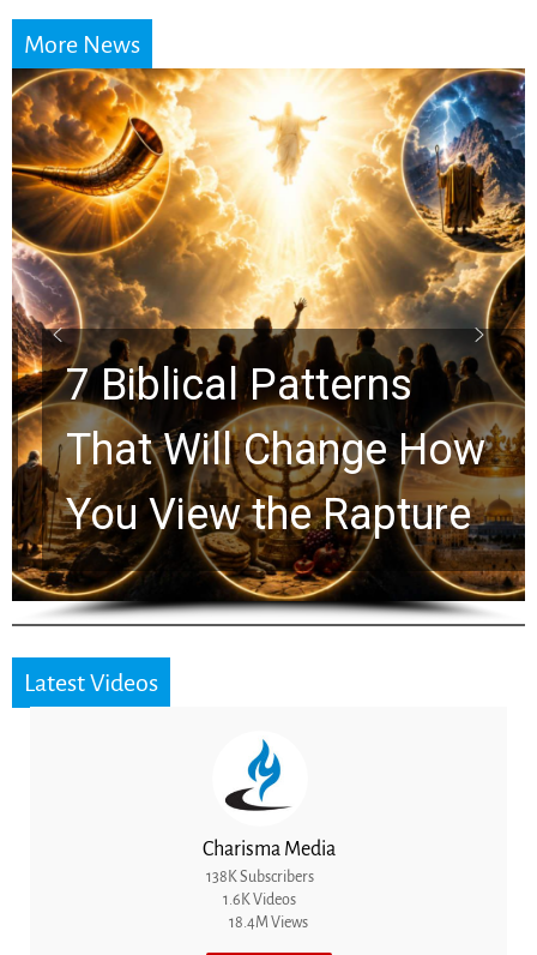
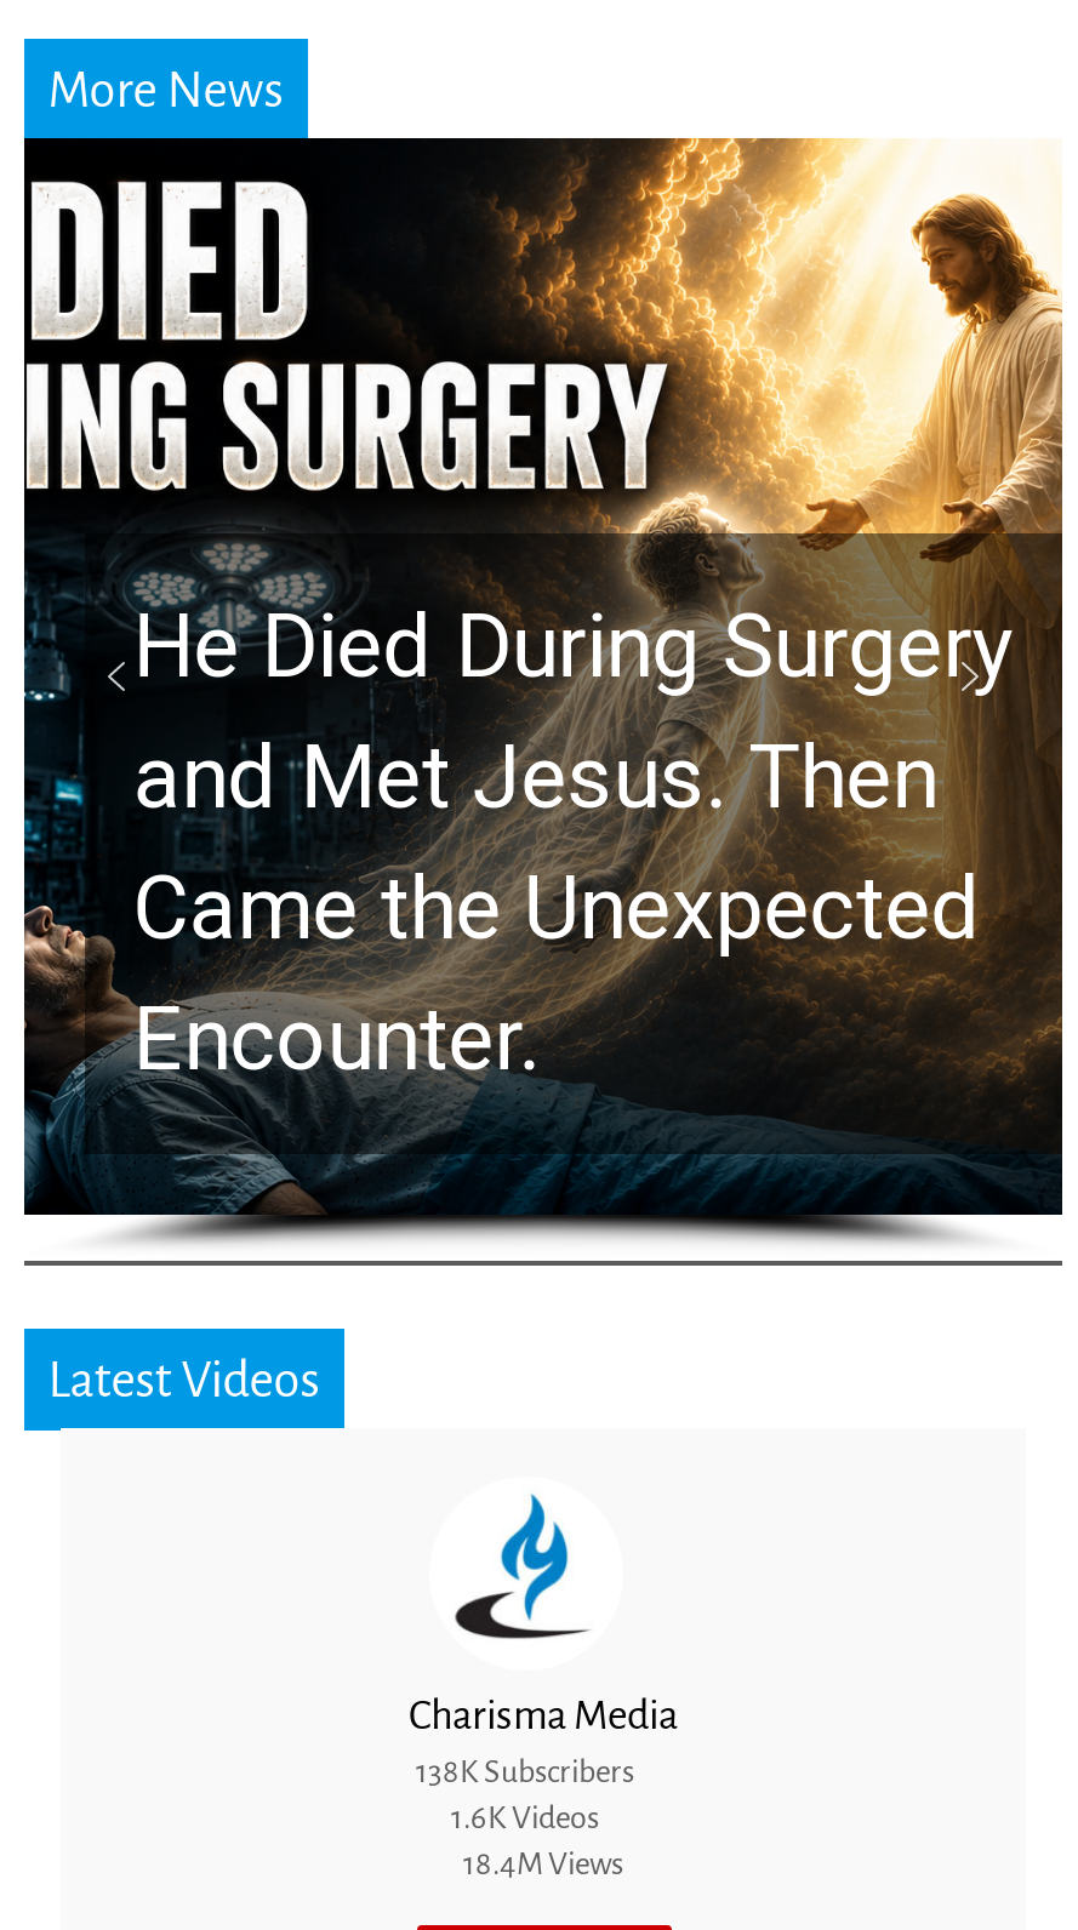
[11,67,526,601] [image] | 7 Biblical Patterns | That Will Change How | You View the Rapture -> [22,136,1065,1215] [image] | He Died During Surgery | and Met Jesus. Then | Came the Unexpected | Encounter.

